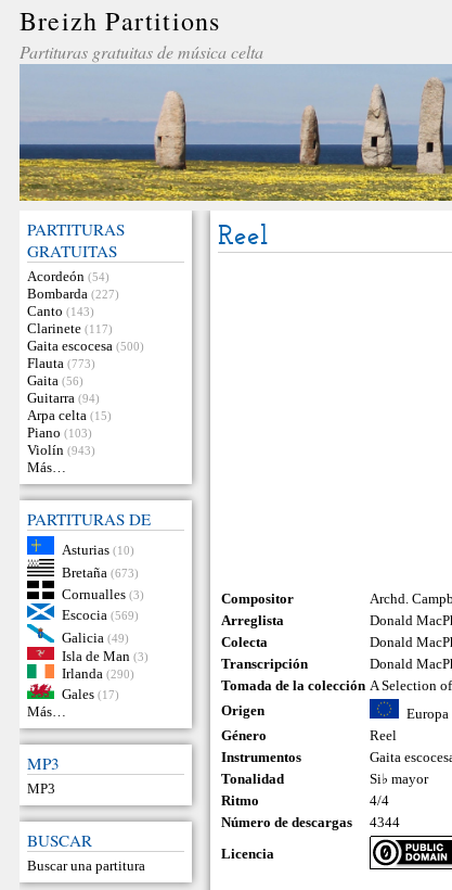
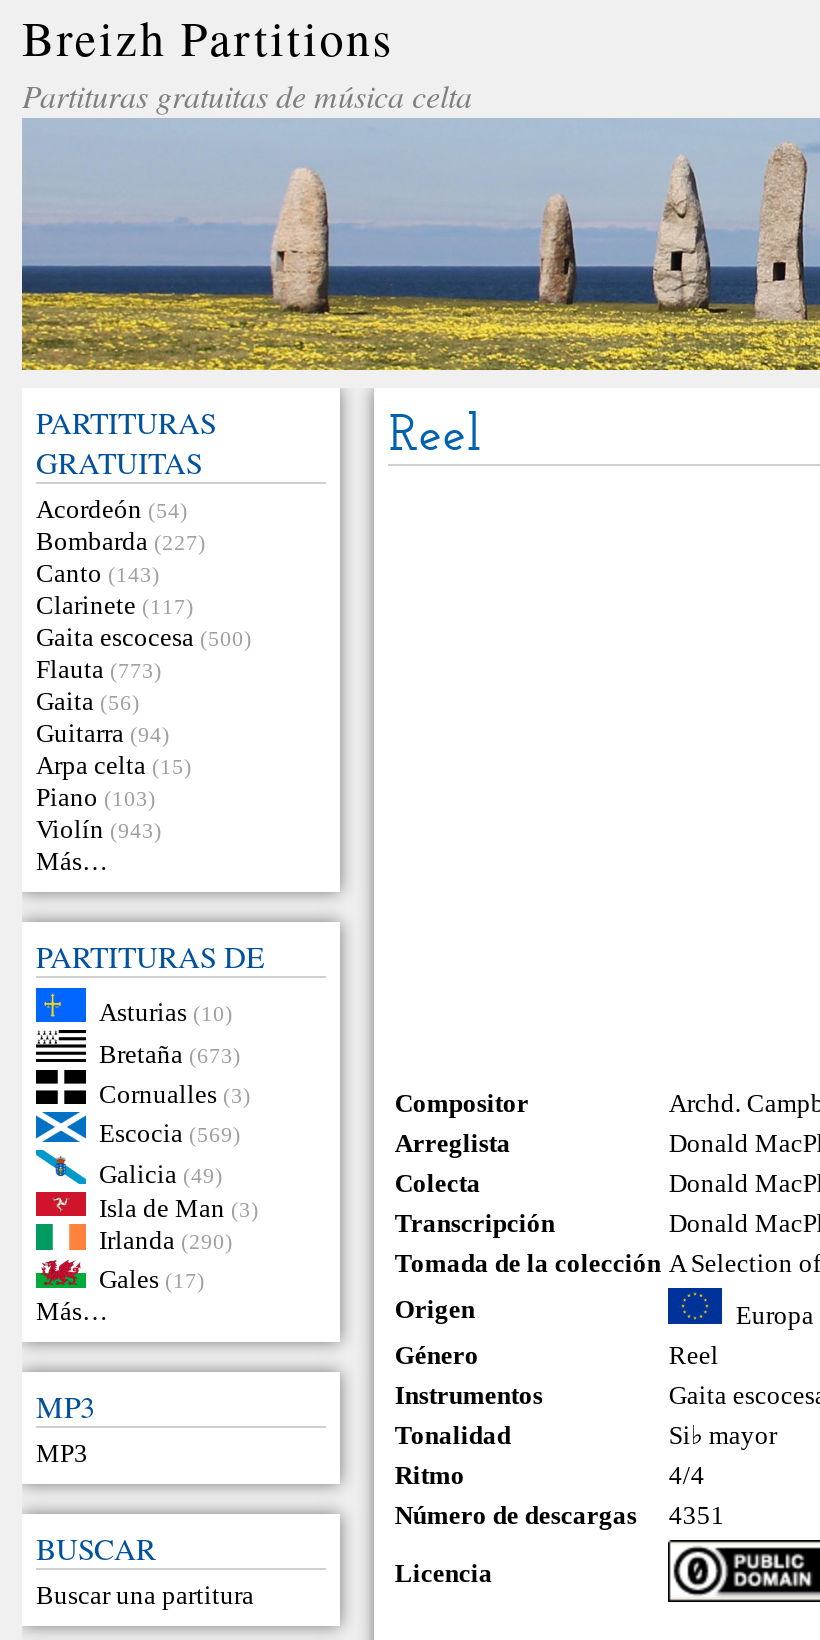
[222,814,400,830] Número de descargas 4344 -> [395,1500,725,1530] Número de descargas 4351

